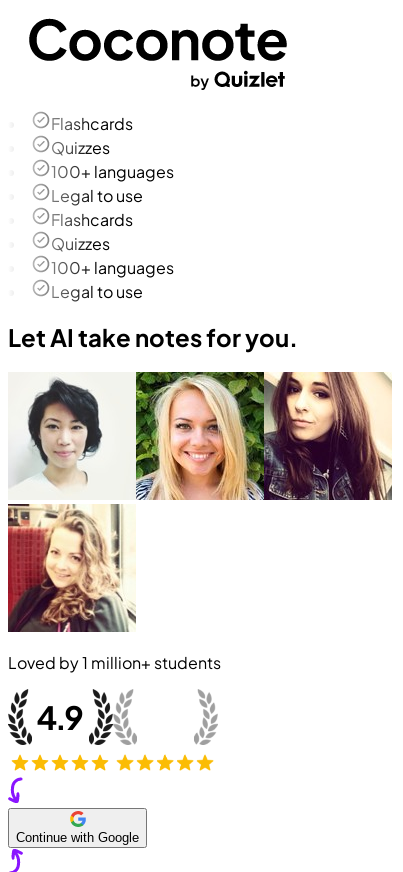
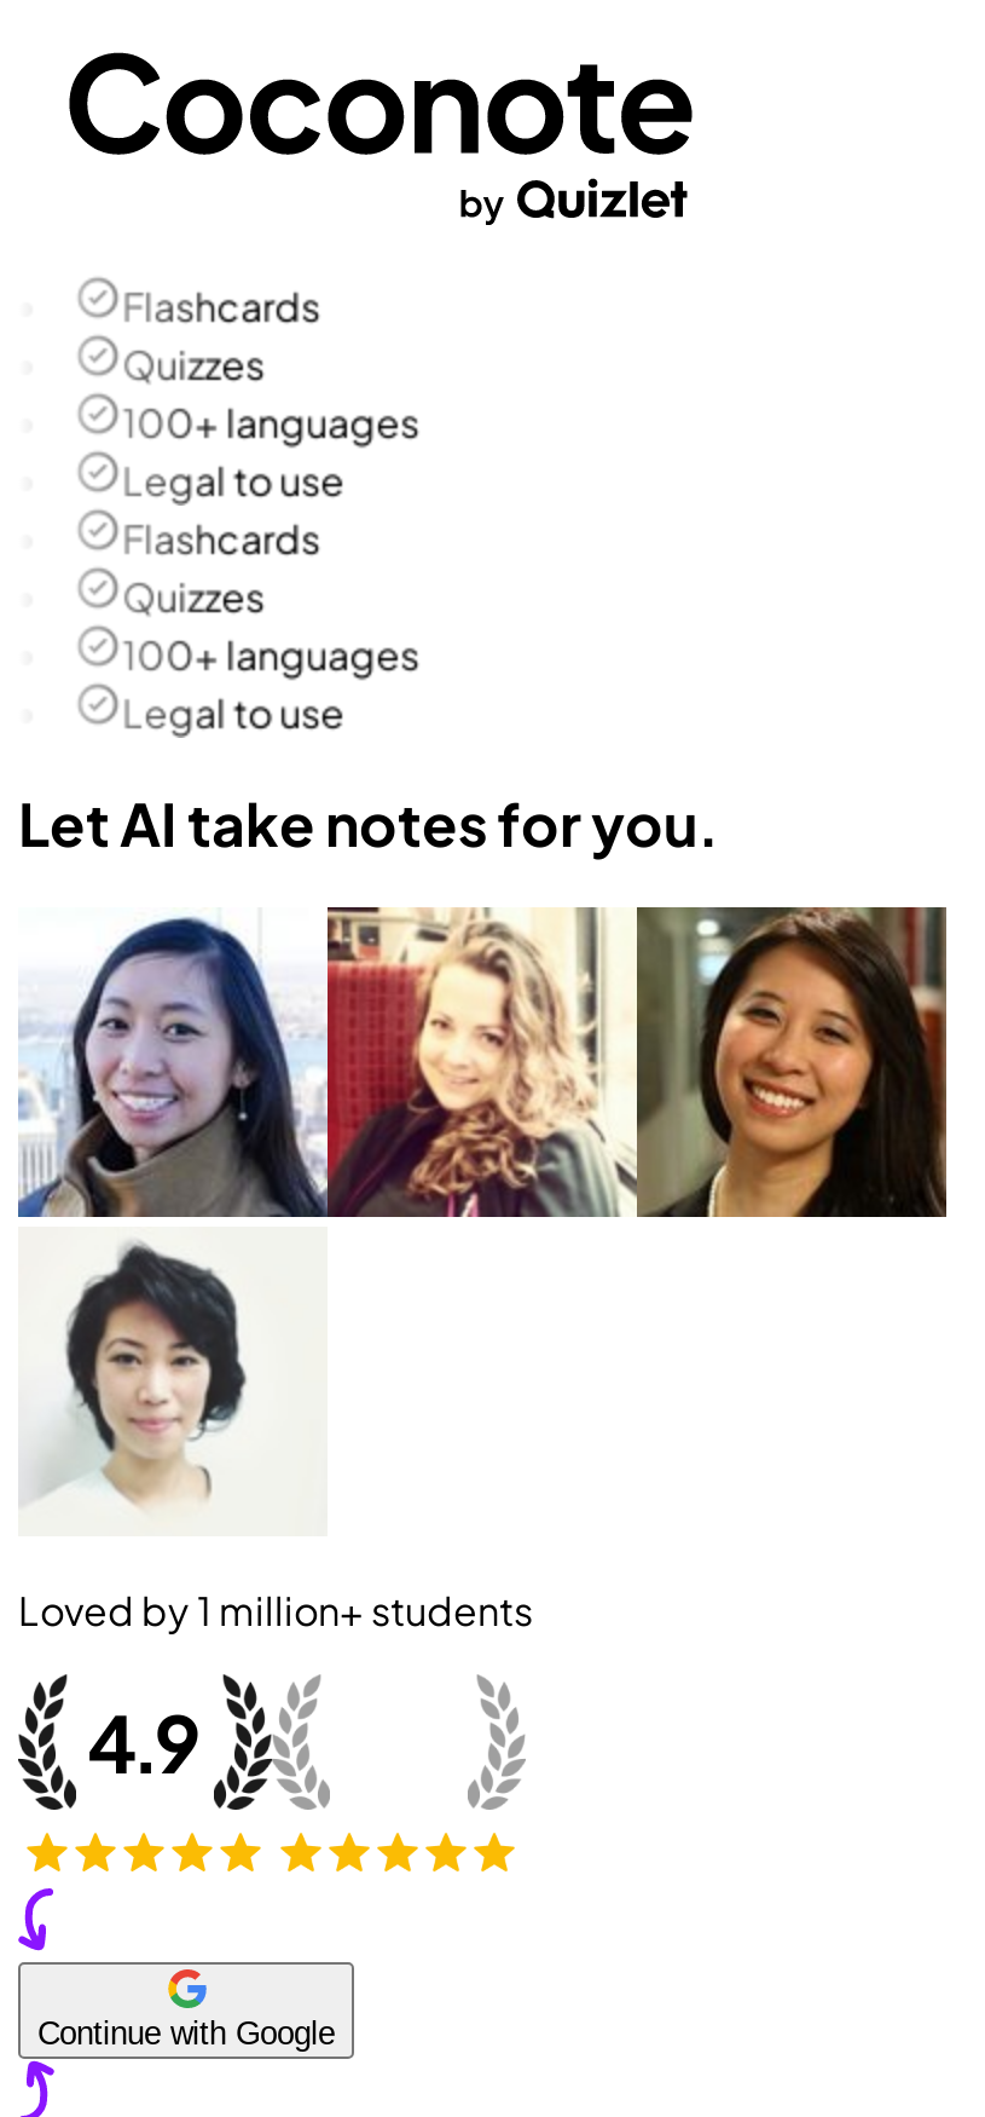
[7,371,392,633] [image] -> [16,905,949,1536] [image]

